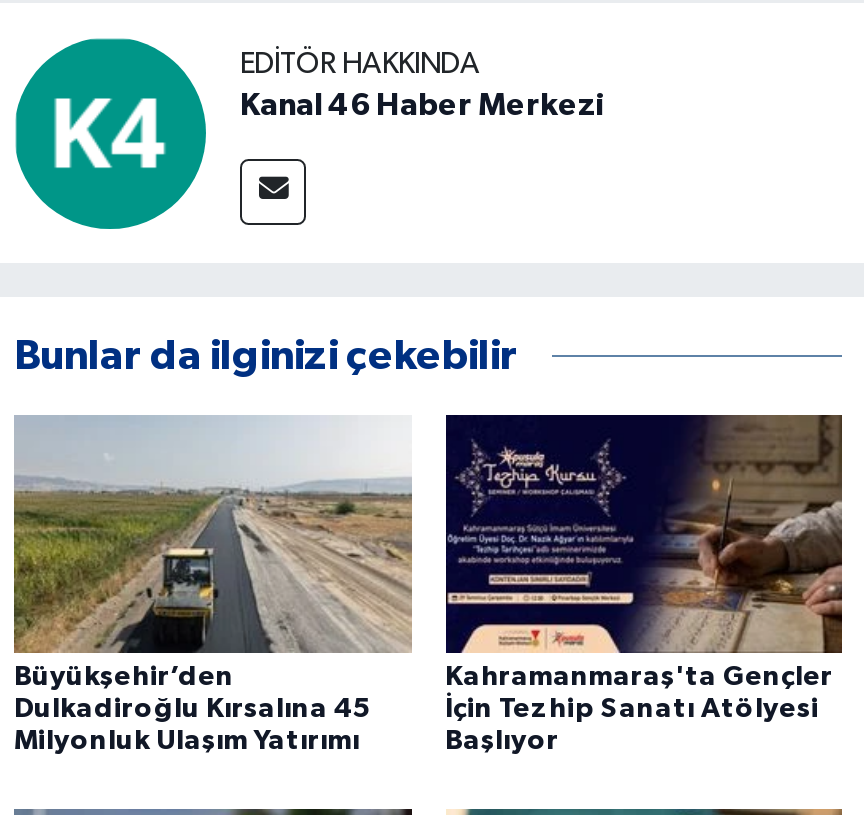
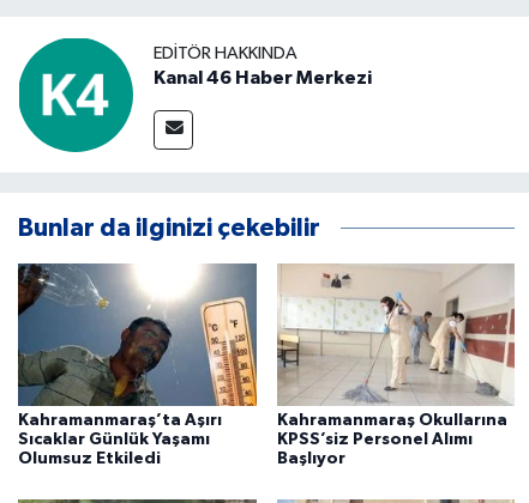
[12,415,412,756] [image] | Büyükşehir’den | Dulkadiroğlu Kırsalına 45 | Milyonluk Ulaşım Yatırımı -> [17,262,258,468] [image] | Kahramanmaraş’ta Aşırı | Sıcaklar Günlük Yaşamı | Olumsuz Etkiledi
[444,413,844,724] [image] | Kahramanmaraş'ta Gençler | İçin Tezhip Sanatı Atölyesi -> [276,263,516,449] [image] | Kahramanmaraş Okullarına | KPSS’siz Personel Alımı

